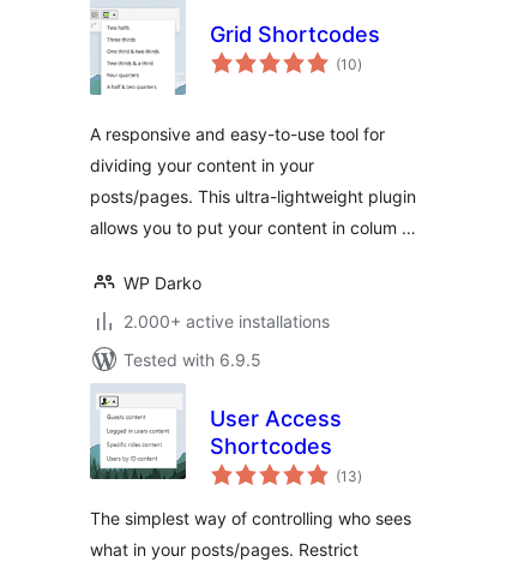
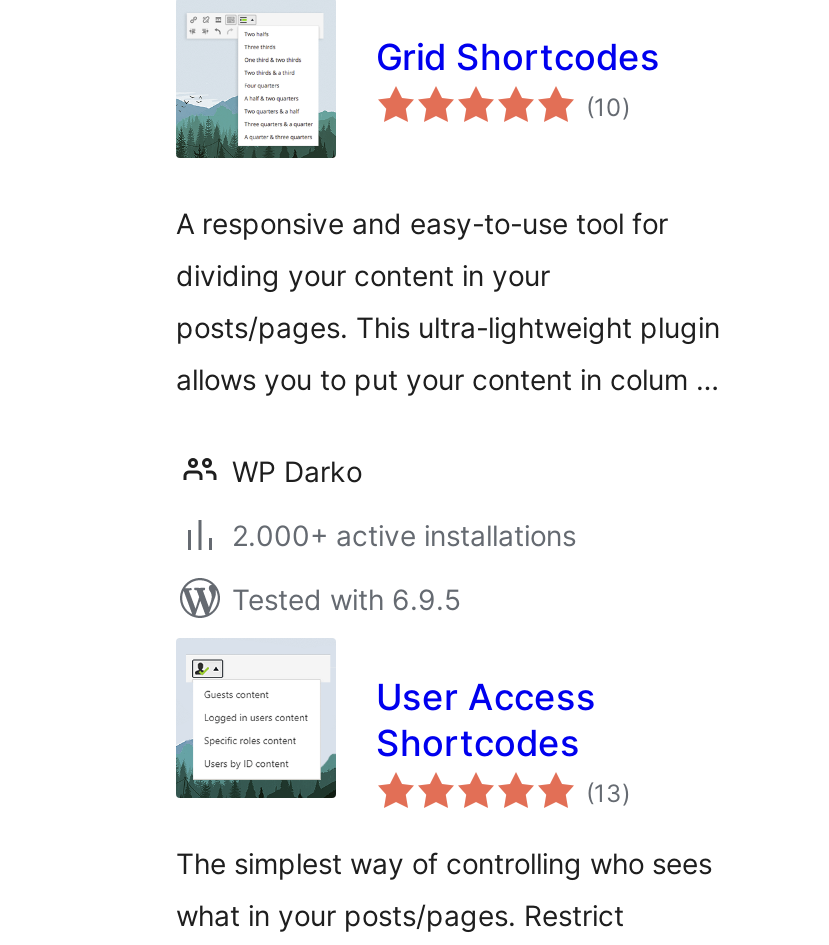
[89,10,187,96] [image] -> [174,14,338,160] [image]

